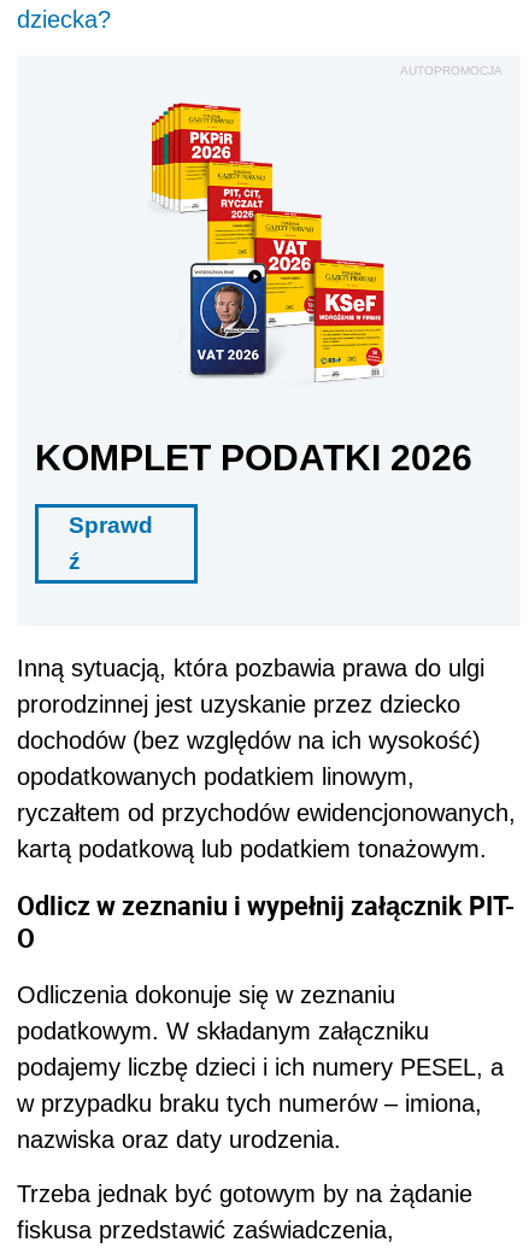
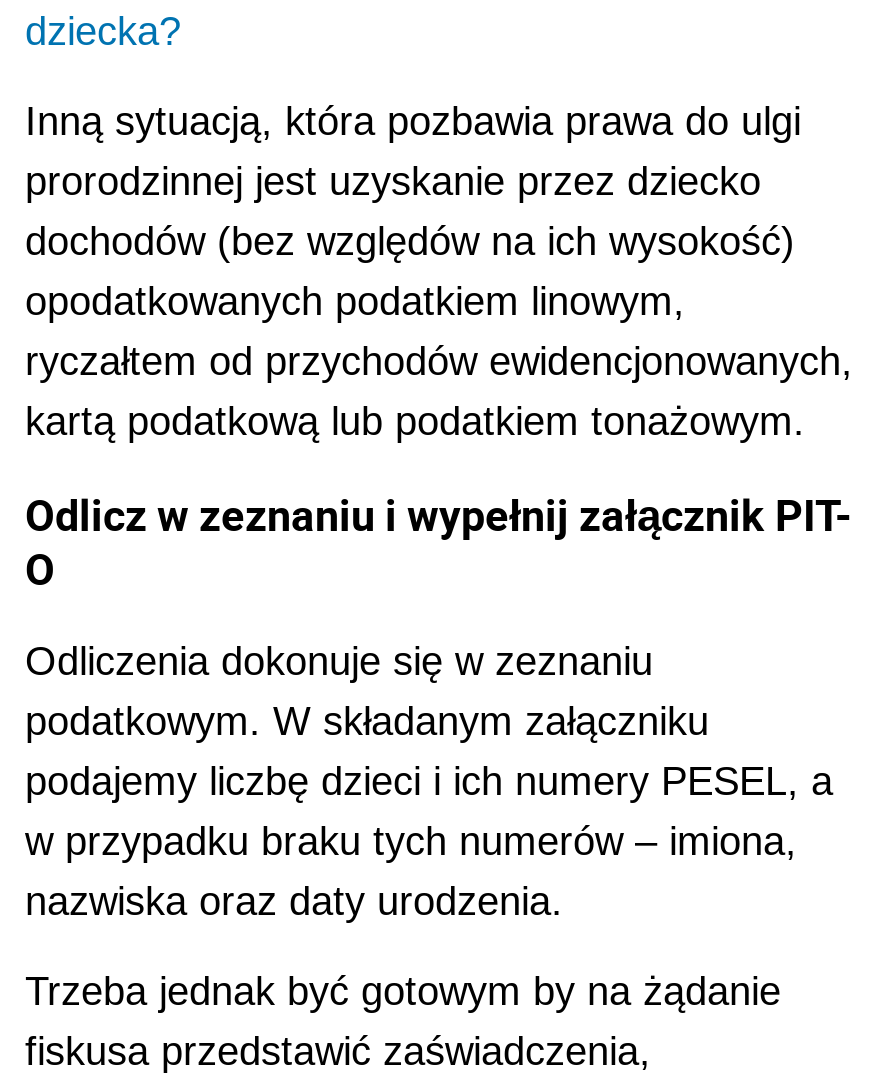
[400,64,502,77] AUTOPROMOCJA -> none
[151,101,386,383] [image] -> none
[35,438,472,574] KOMPLET PODATKI 2026 | Sprawd | ź -> none

